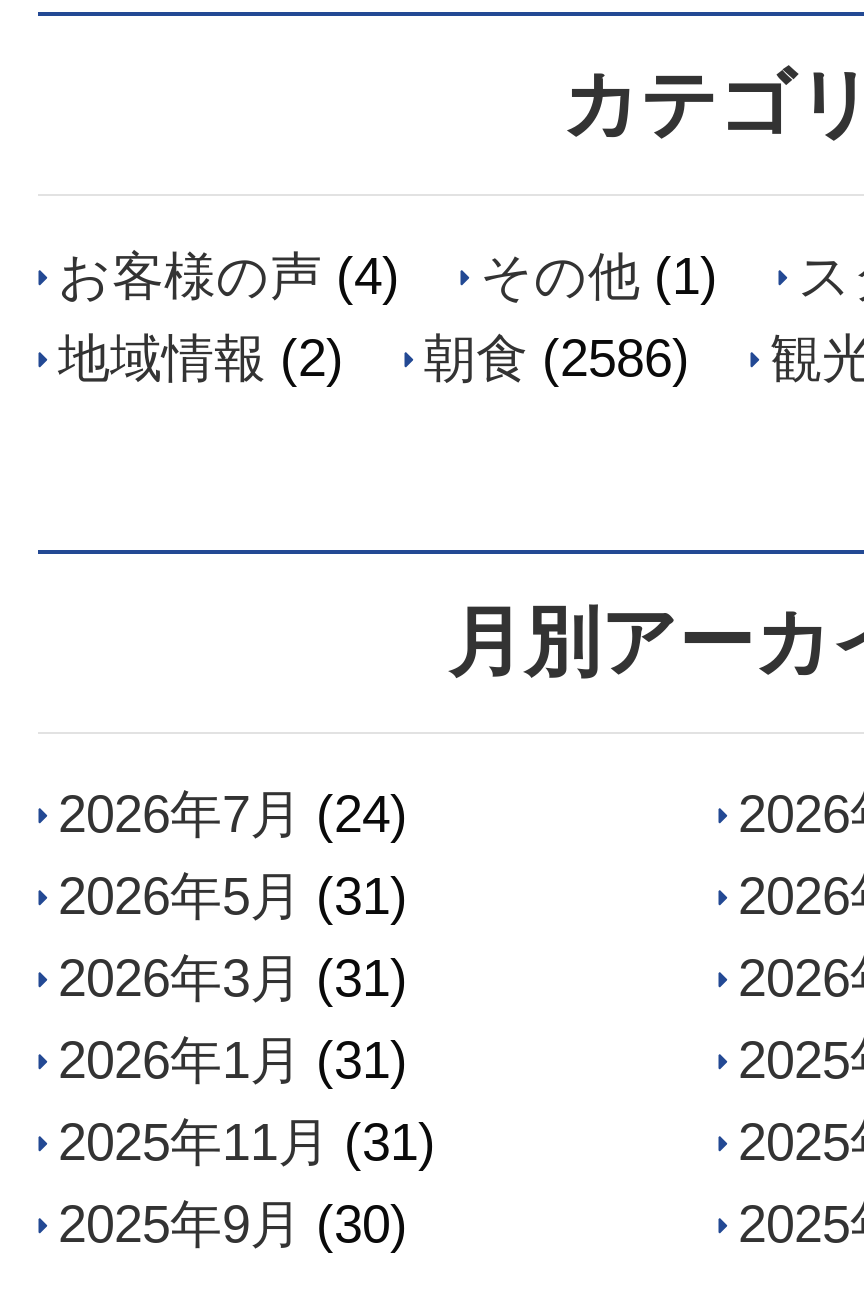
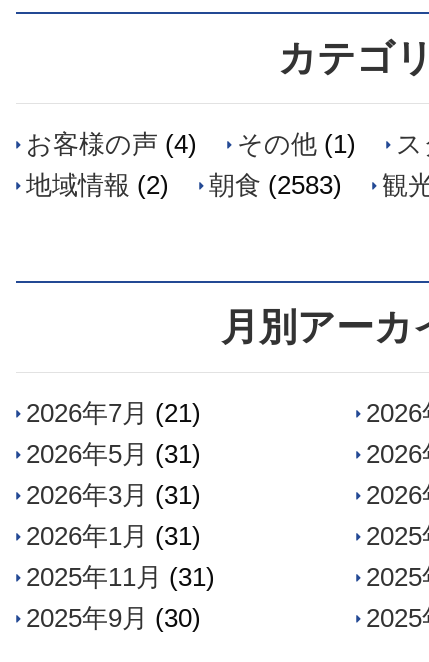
[424,327,690,387] 朝食(2586) -> [209,170,342,200] 朝食(2583)
[58,783,408,843] 2026年7月(24) -> [26,398,201,428] 2026年7月(21)

